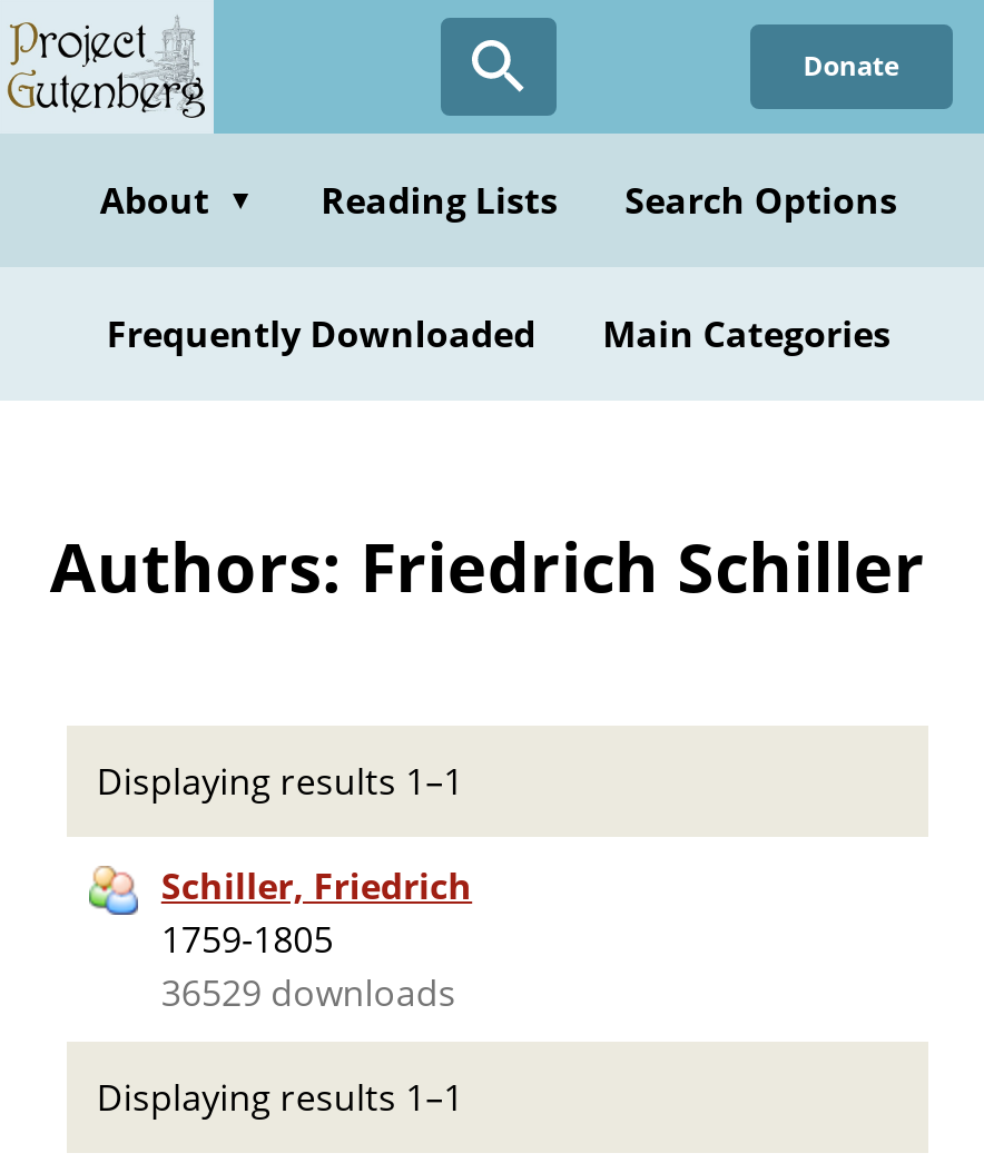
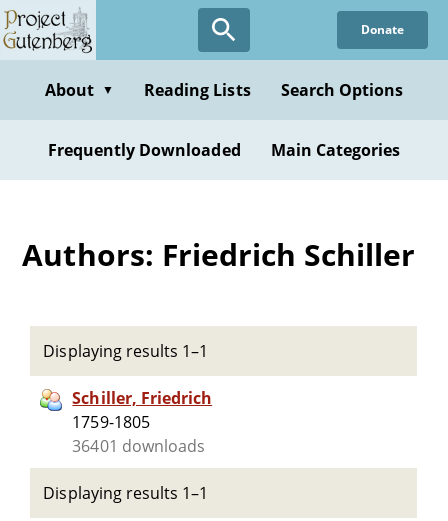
[161,968,456,1017] 36529 downloads -> [72,435,205,457] 36401 downloads

